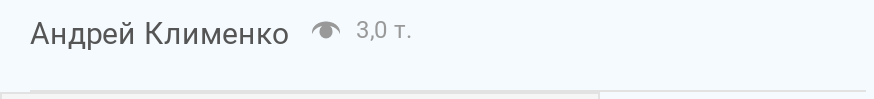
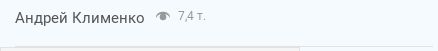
[356,15,412,43] 3,0 т. -> [178,9,206,23] 7,4 т.

